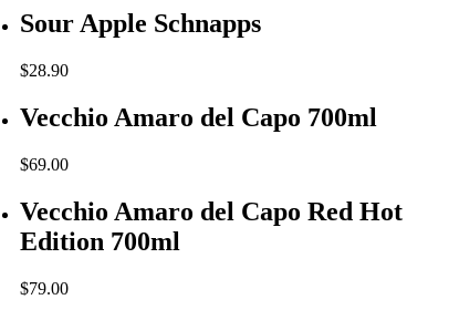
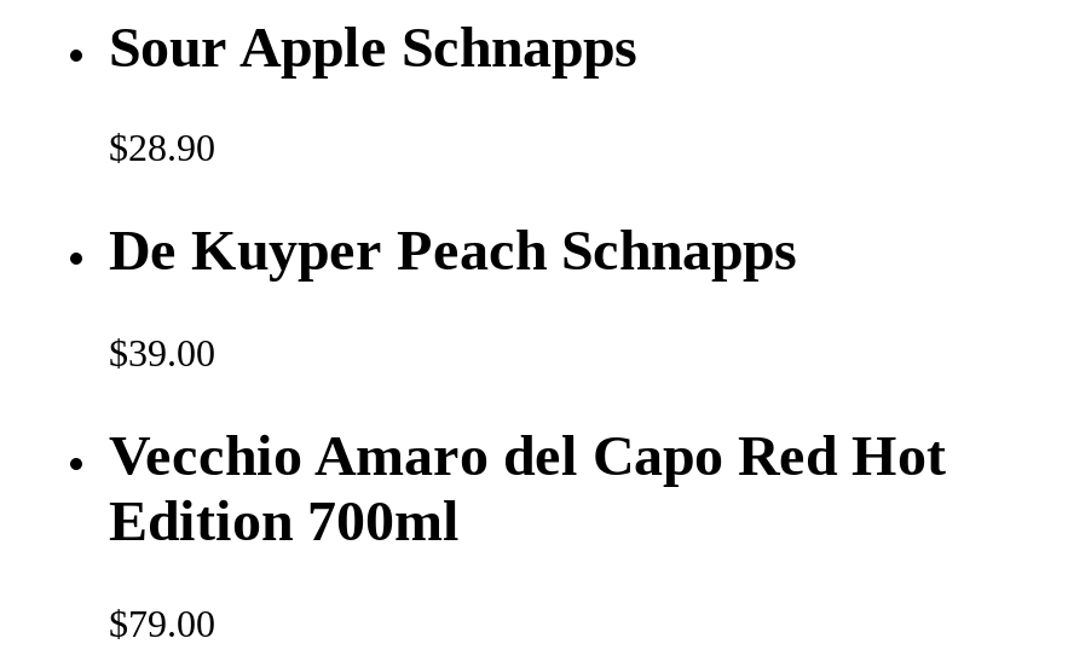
[20,103,377,132] Vecchio Amaro del Capo 700ml -> [109,219,796,282] De Kuyper Peach Schnapps
[20,155,69,174] $69.00 -> [109,333,215,374] $39.00

